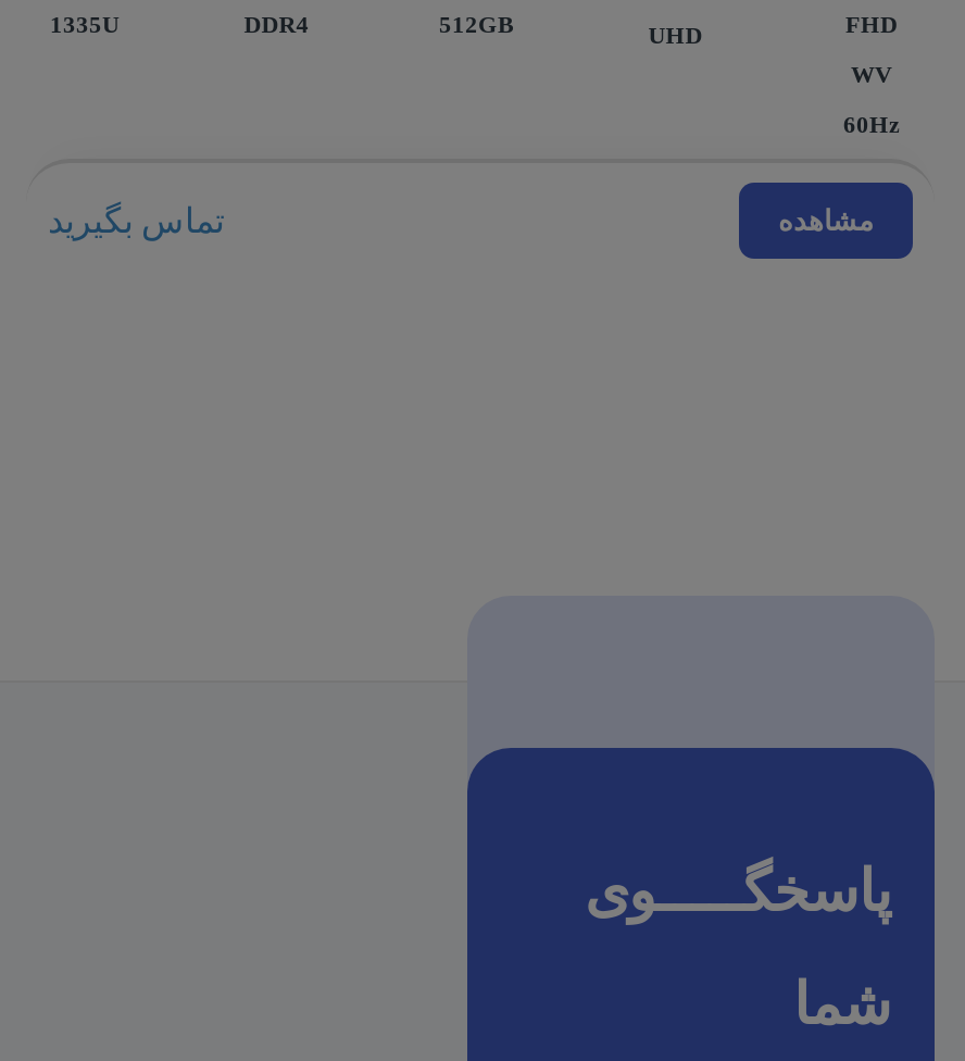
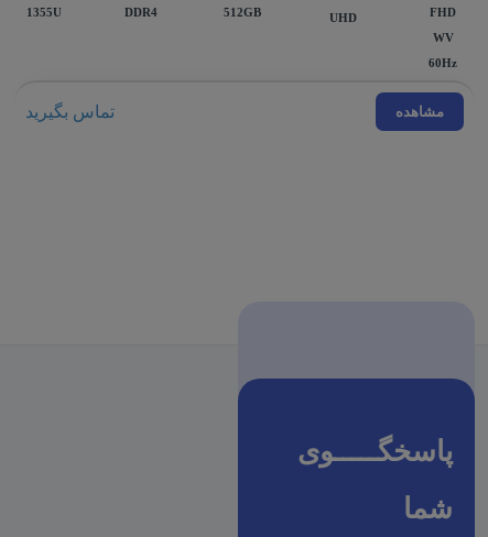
[50,10,120,36] 1335U -> [26,5,62,18] 1355U

